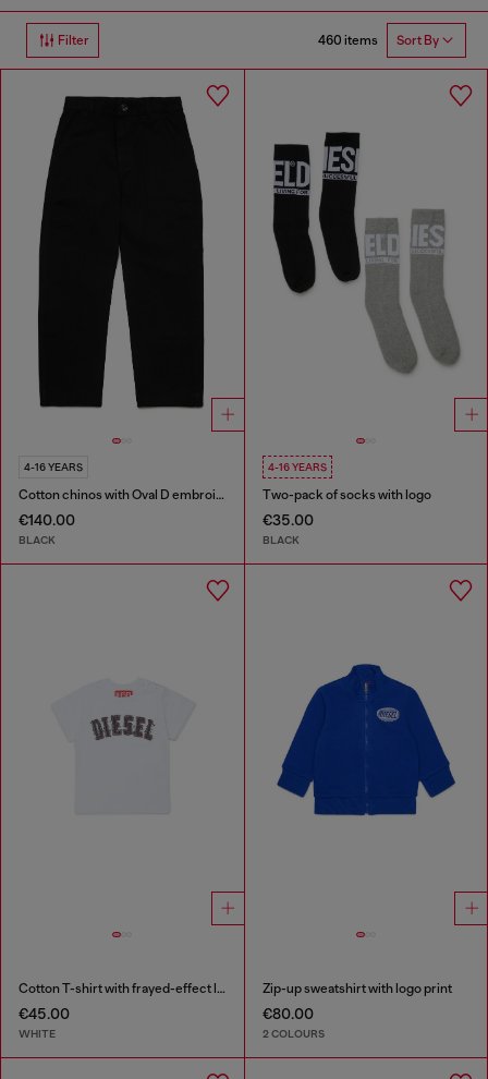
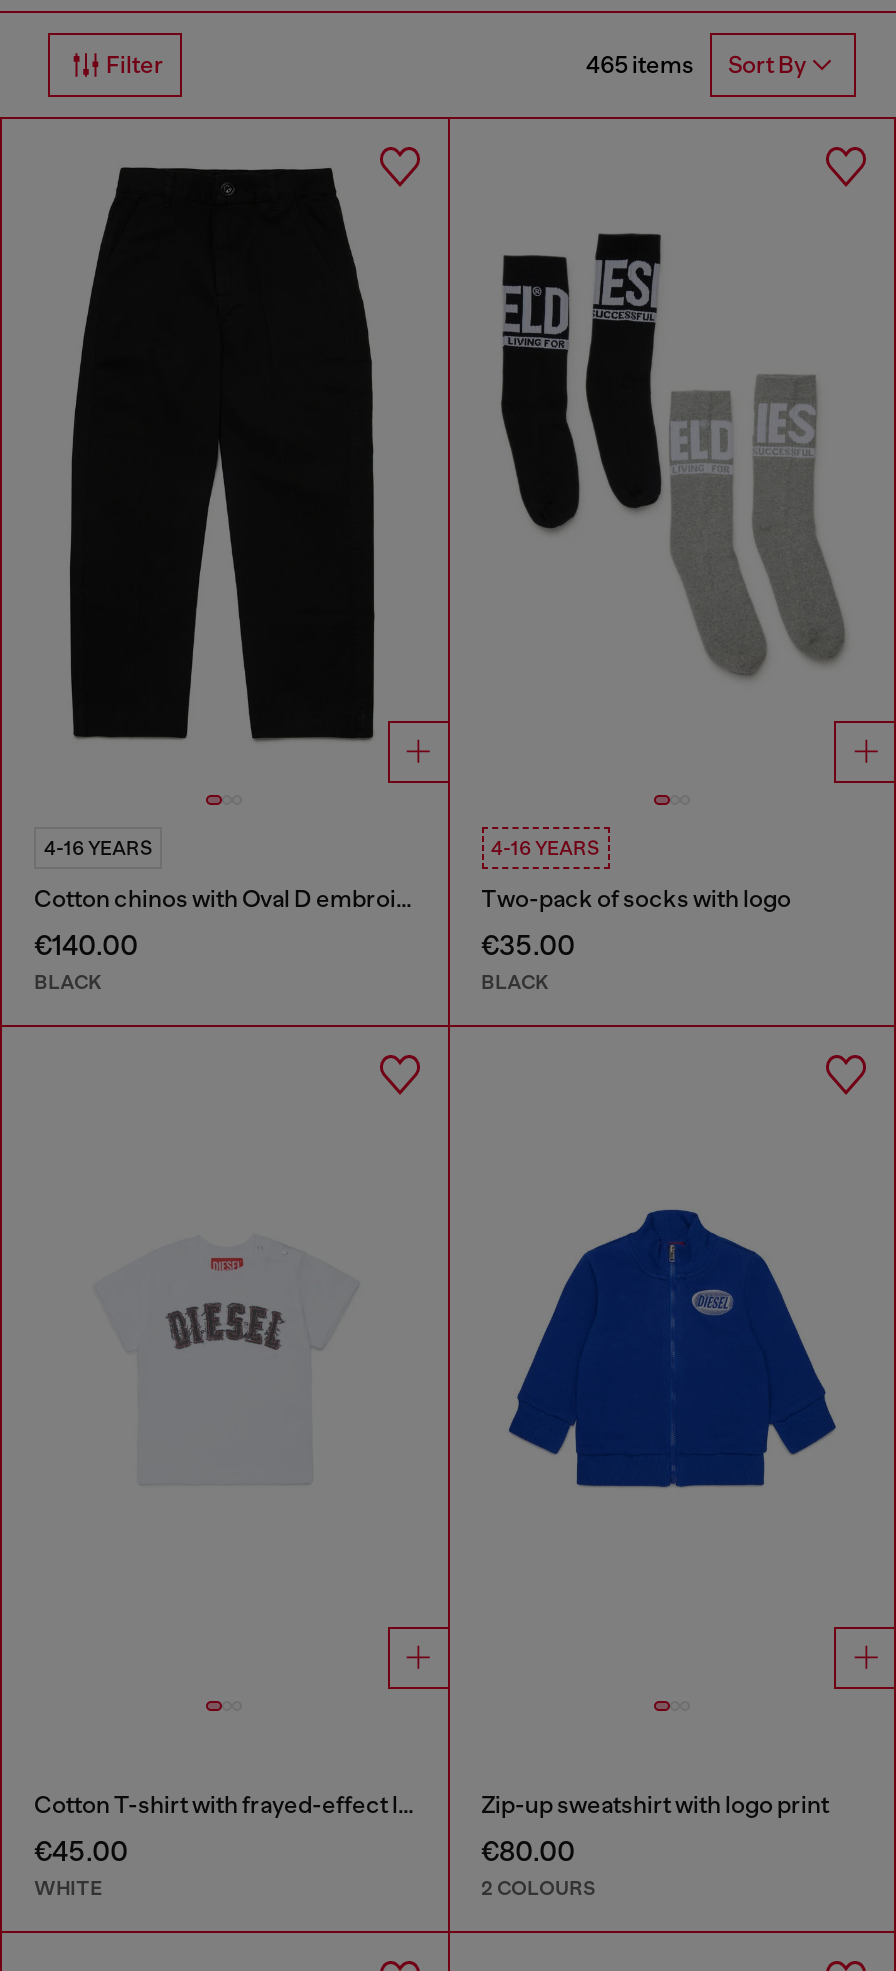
[318,33,439,48] 460 items Sort By -> [586,51,806,80] 465 items Sort By

